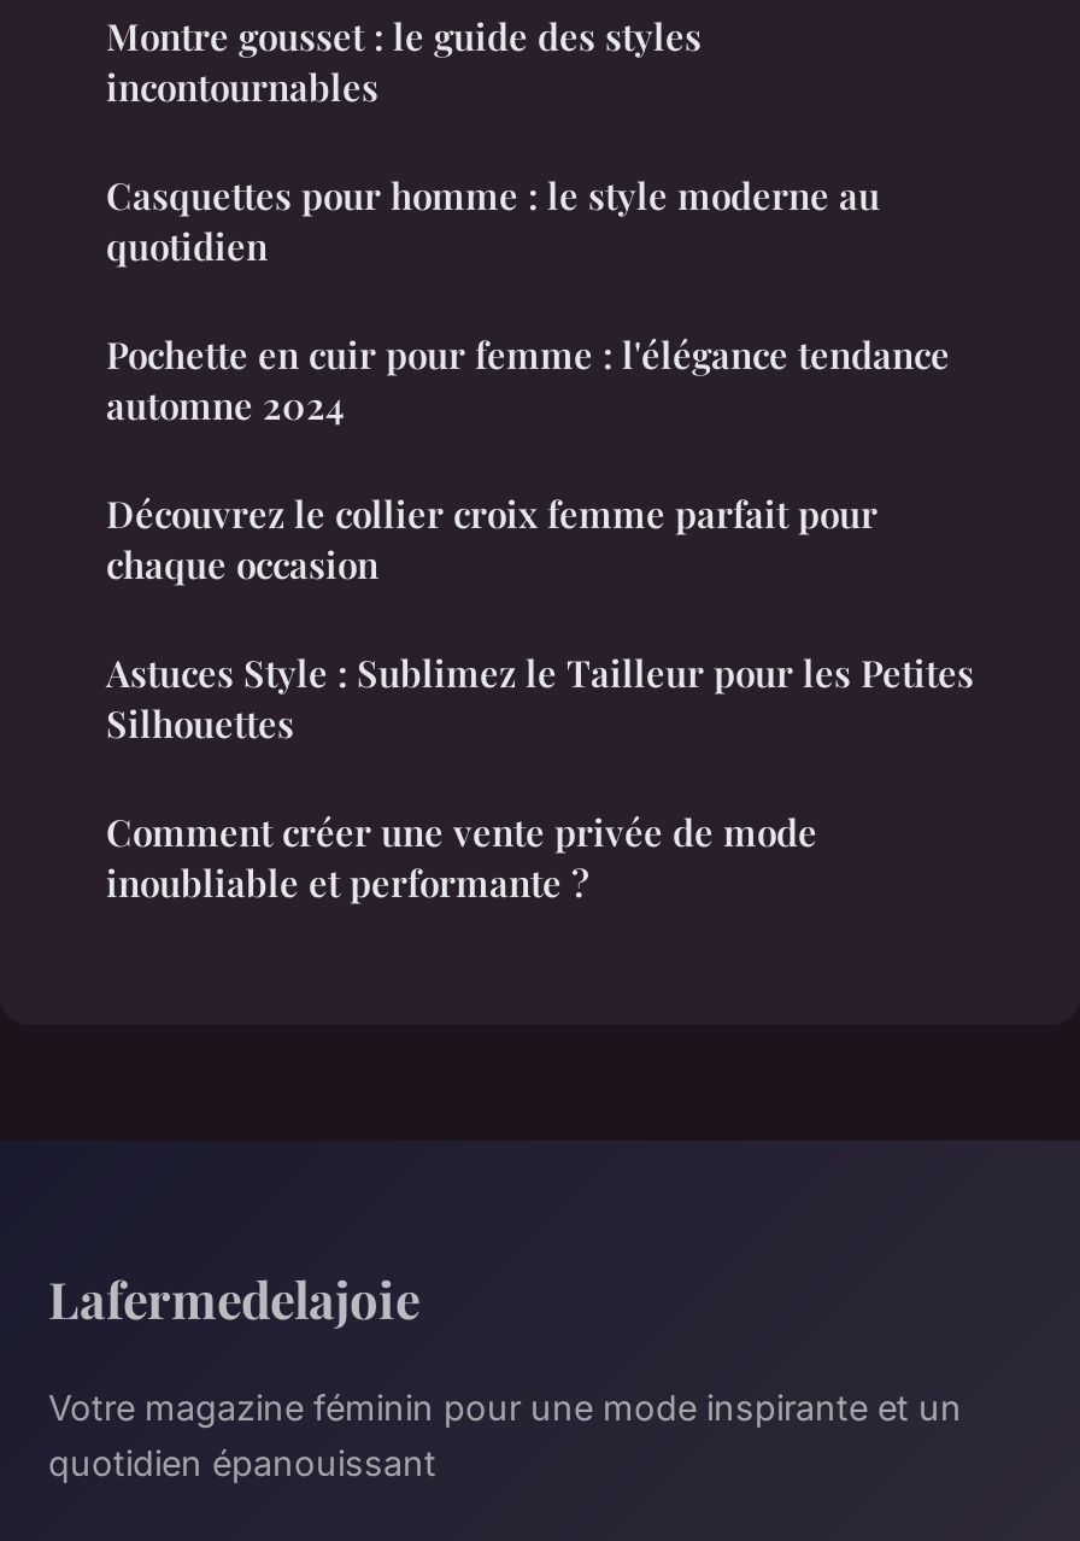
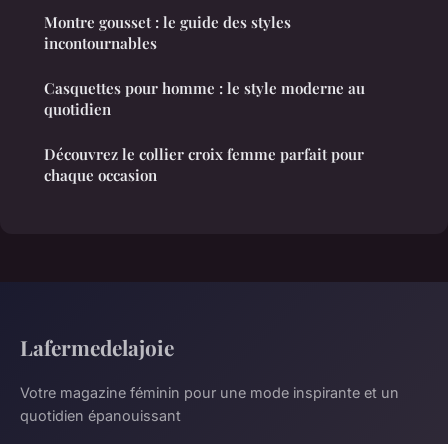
[106,331,950,430] Pochette en cuir pour femme : l'élégance tendance | automne 2024 -> none
[106,649,974,907] Astuces Style : Sublimez le Tailleur pour les Petites | Silhouettes | Comment créer une vente privée de mode | inoubliable et performante ? -> none

